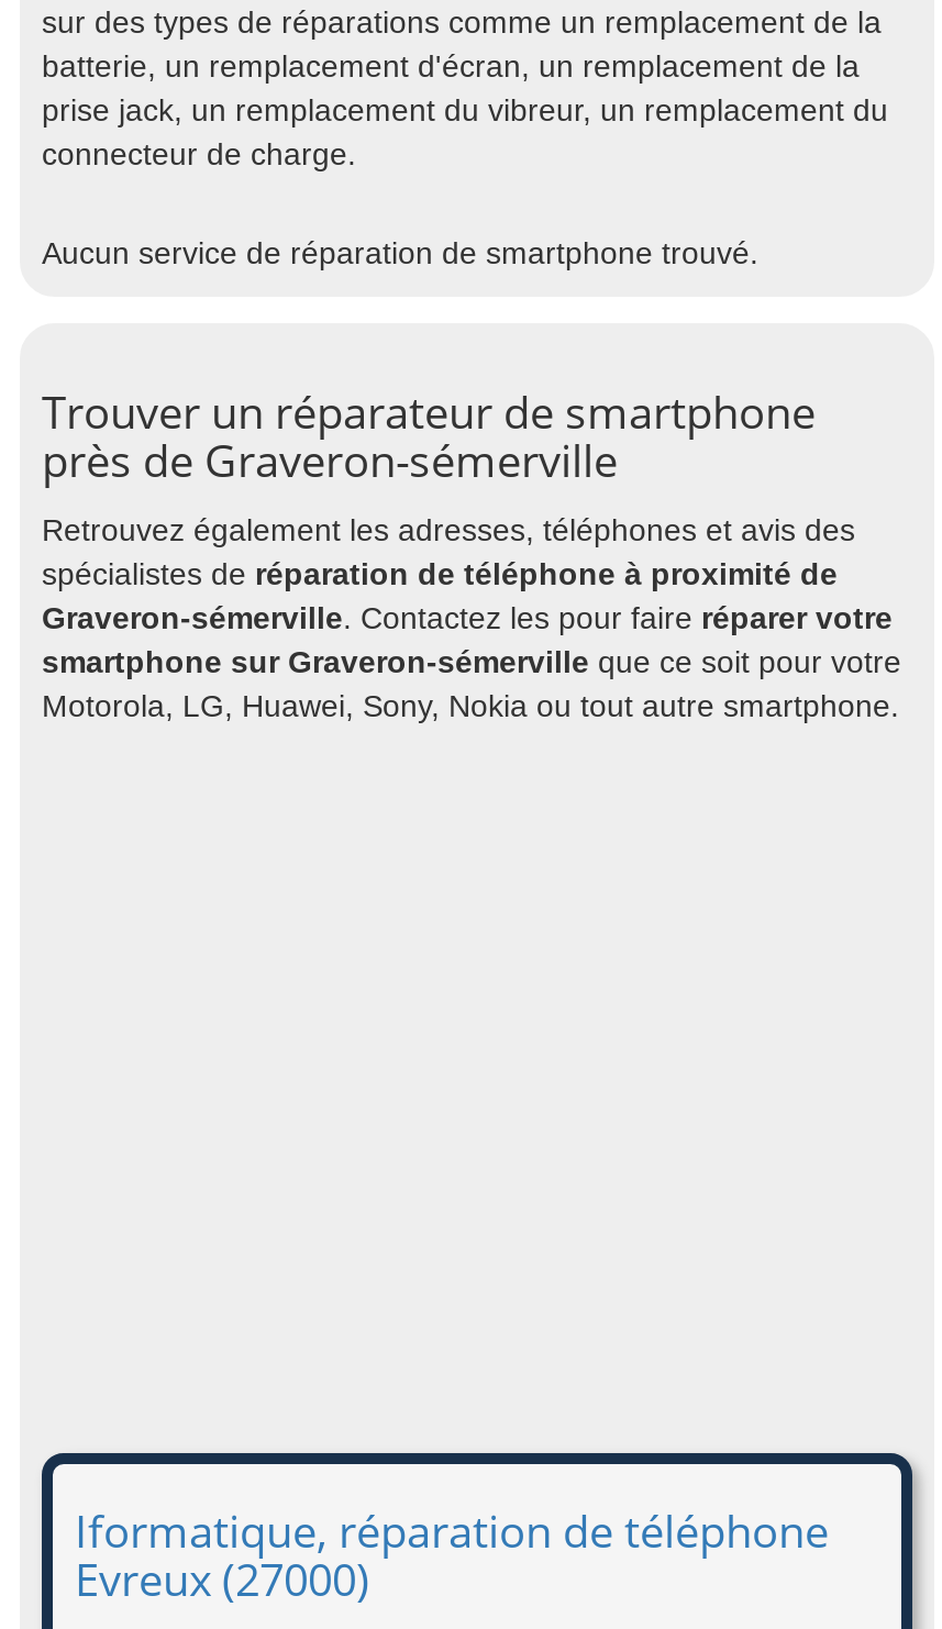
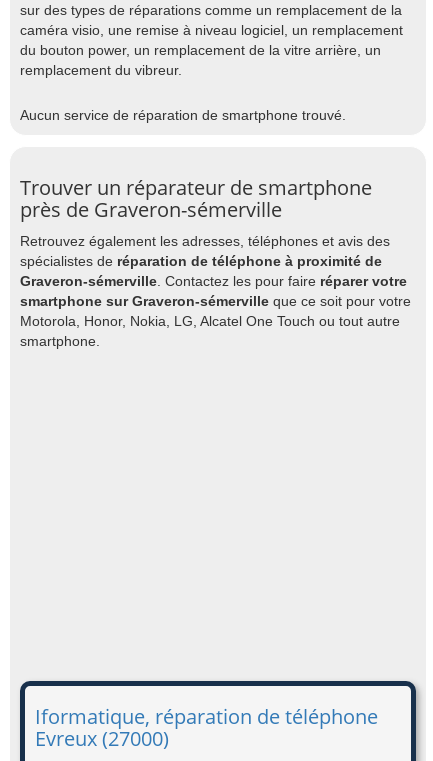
[42,48,888,171] batterie, un remplacement d'écran, un remplacement de la | prise jack, un remplacement du vibreur, un remplacement du | connecteur de charge. -> [20,22,403,78] caméra visio, une remise à niveau logiciel, un remplacement | du bouton power, un remplacement de la vitre arrière, un | remplacement du vibreur.
[42,688,899,723] Motorola, LG, Huawei, Sony, Nokia ou tout autre smartphone. -> [20,313,400,349] Motorola, Honor, Nokia, LG, Alcatel One Touch ou tout autre | smartphone.

